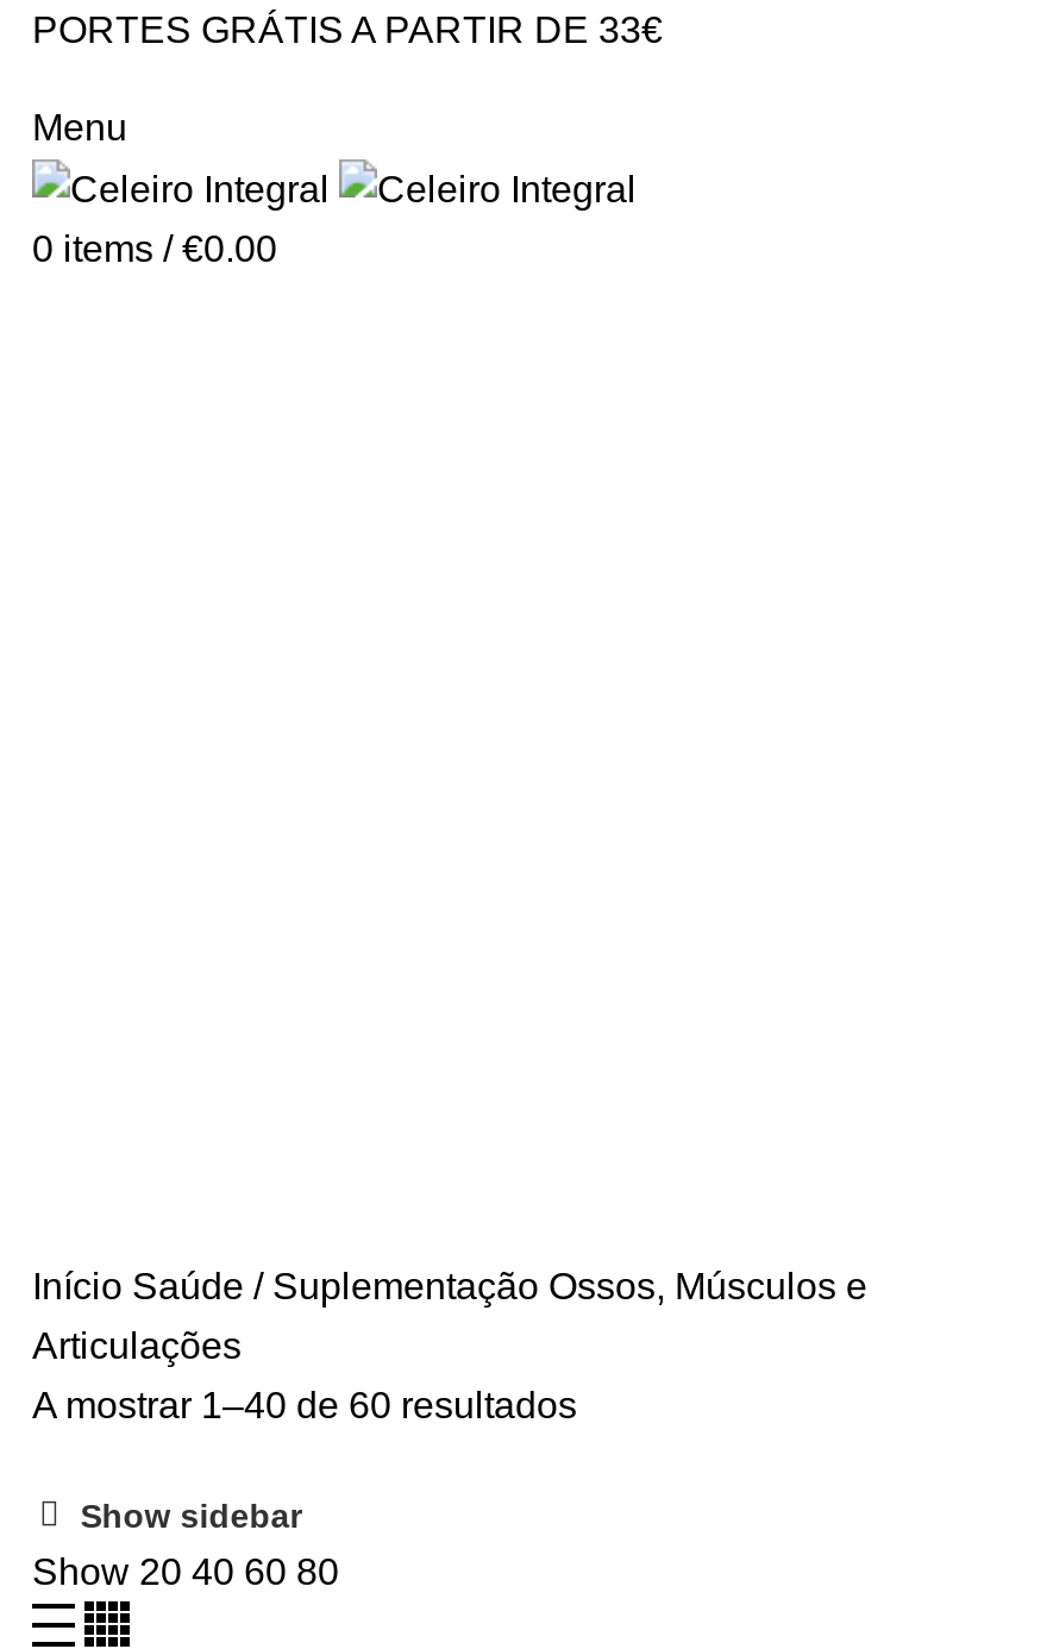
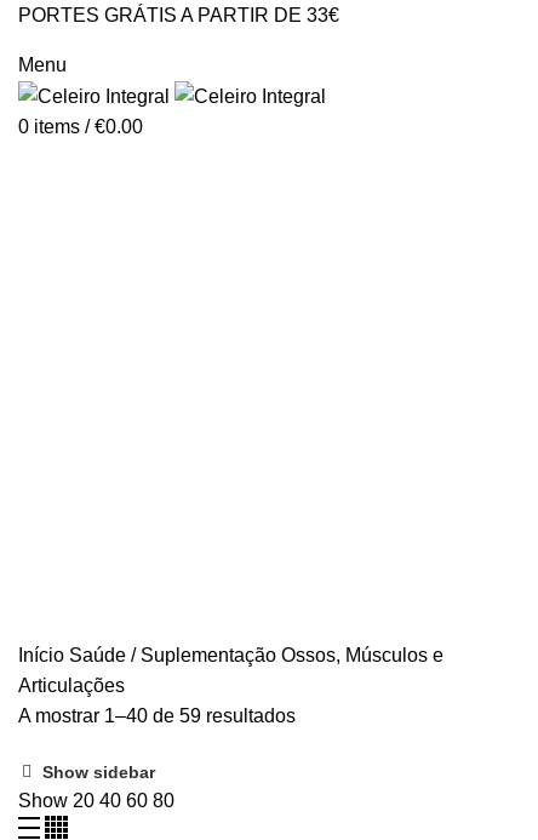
[32,1386,577,1426] A mostrar 1–40 de 60 resultados -> [18,706,296,726] A mostrar 1–40 de 59 resultados

